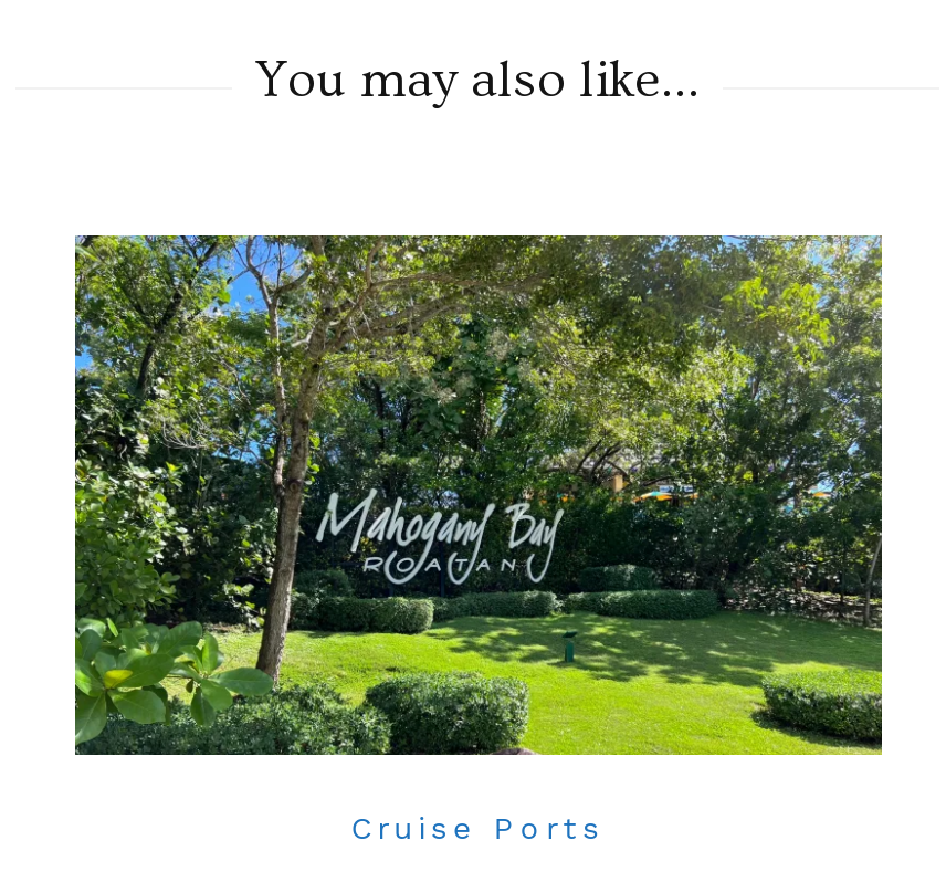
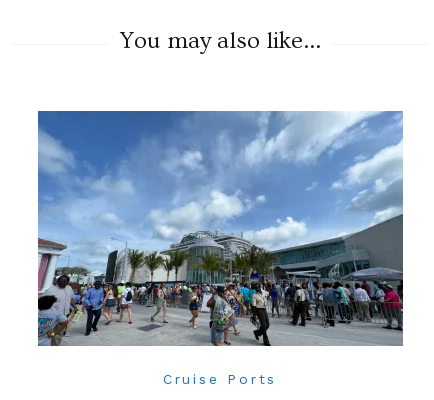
[73,232,884,758] [image] -> [37,110,404,347] [image]

